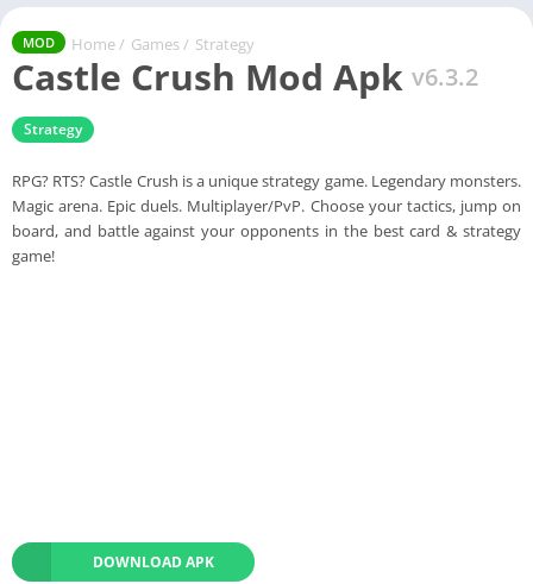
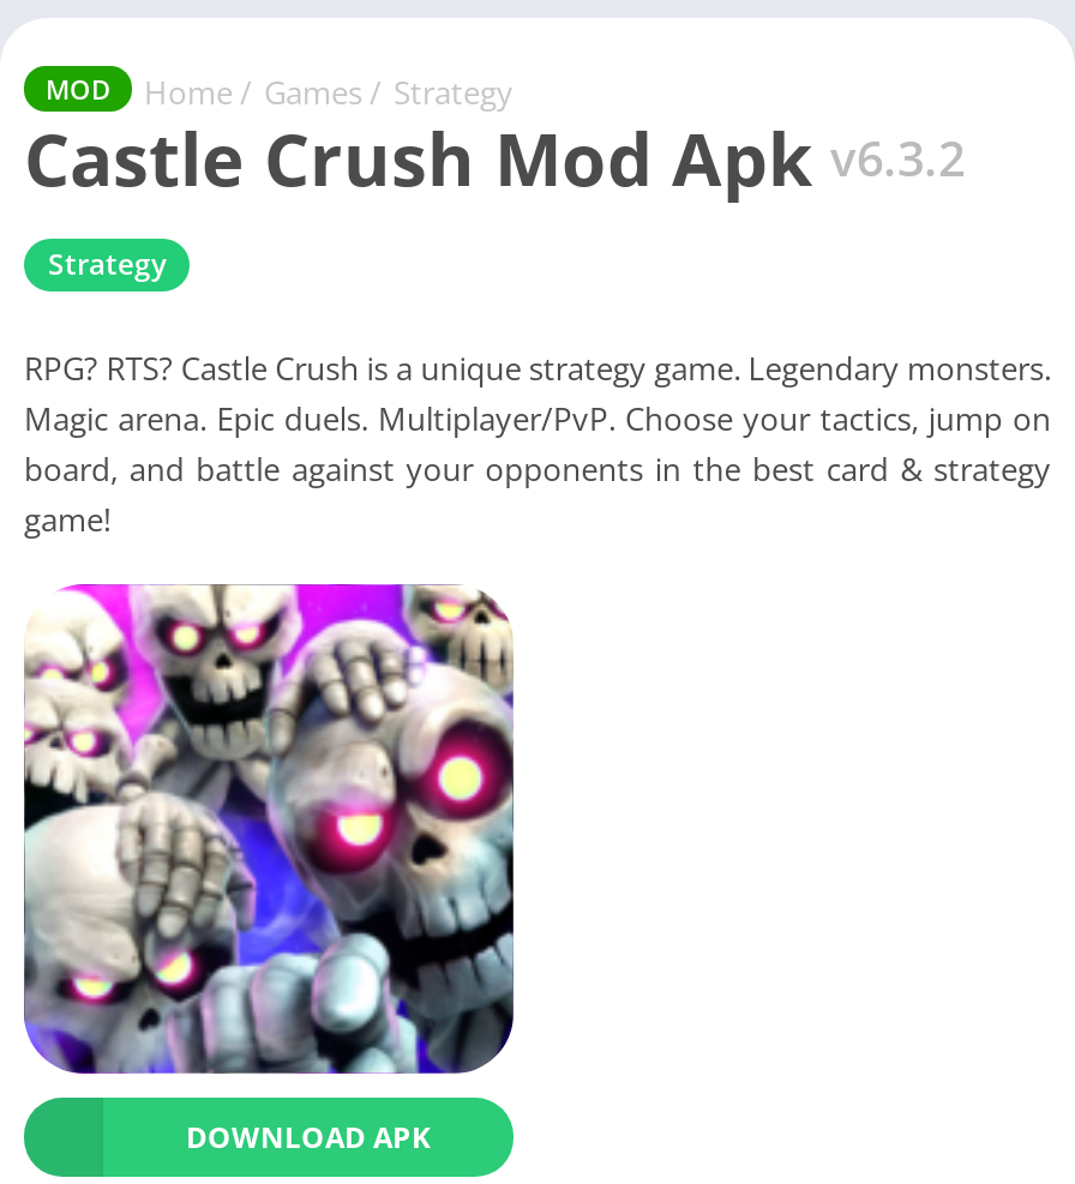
none -> [22,582,516,1076] [image]

